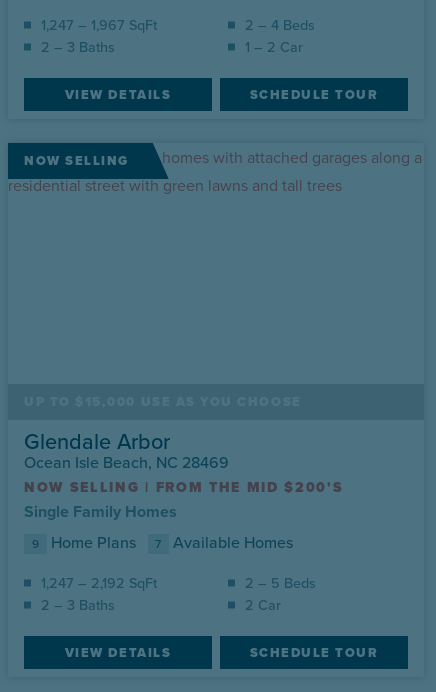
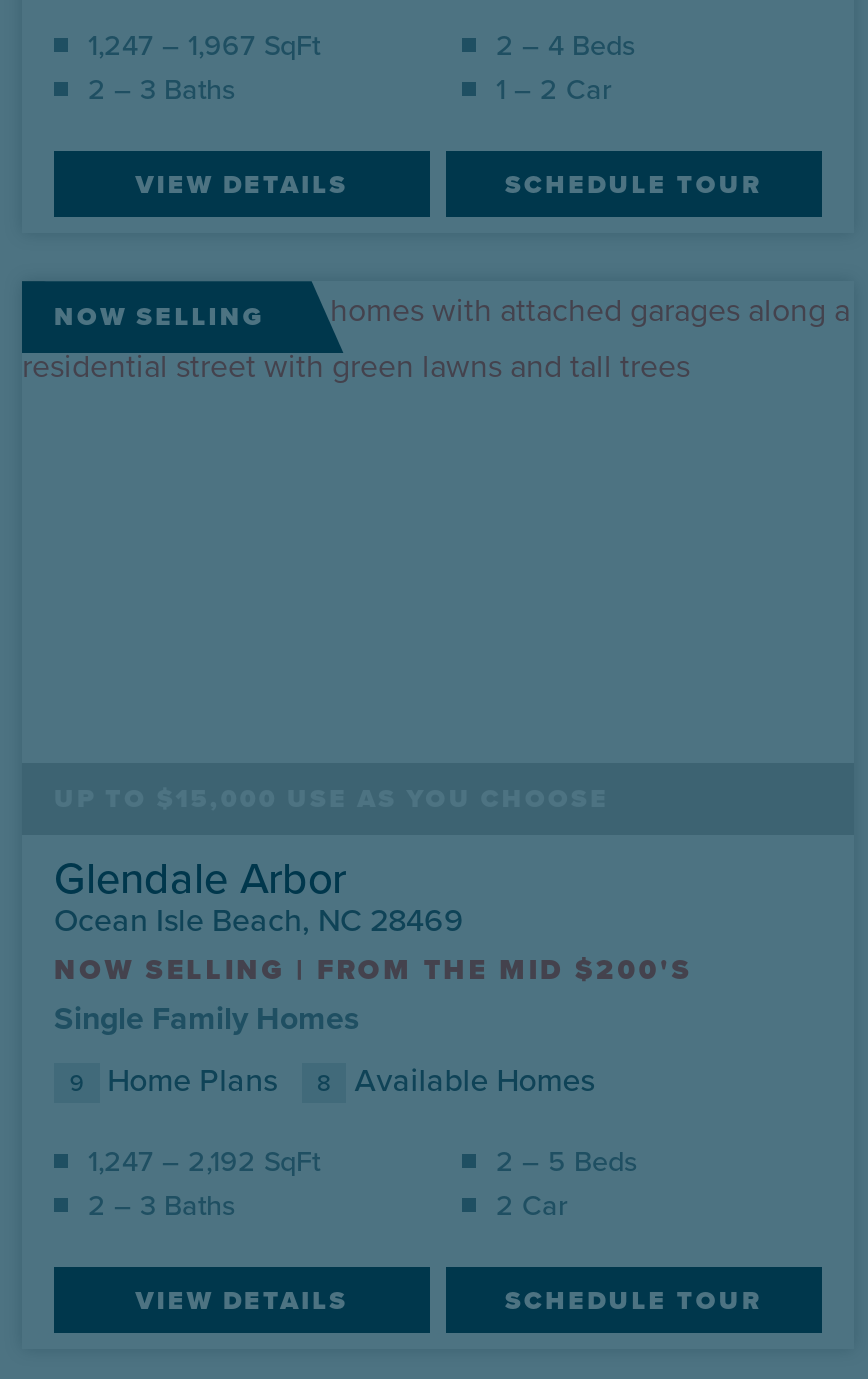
[155,531,293,553] 7 Available Homes -> [317,1057,594,1101] 8 Available Homes

